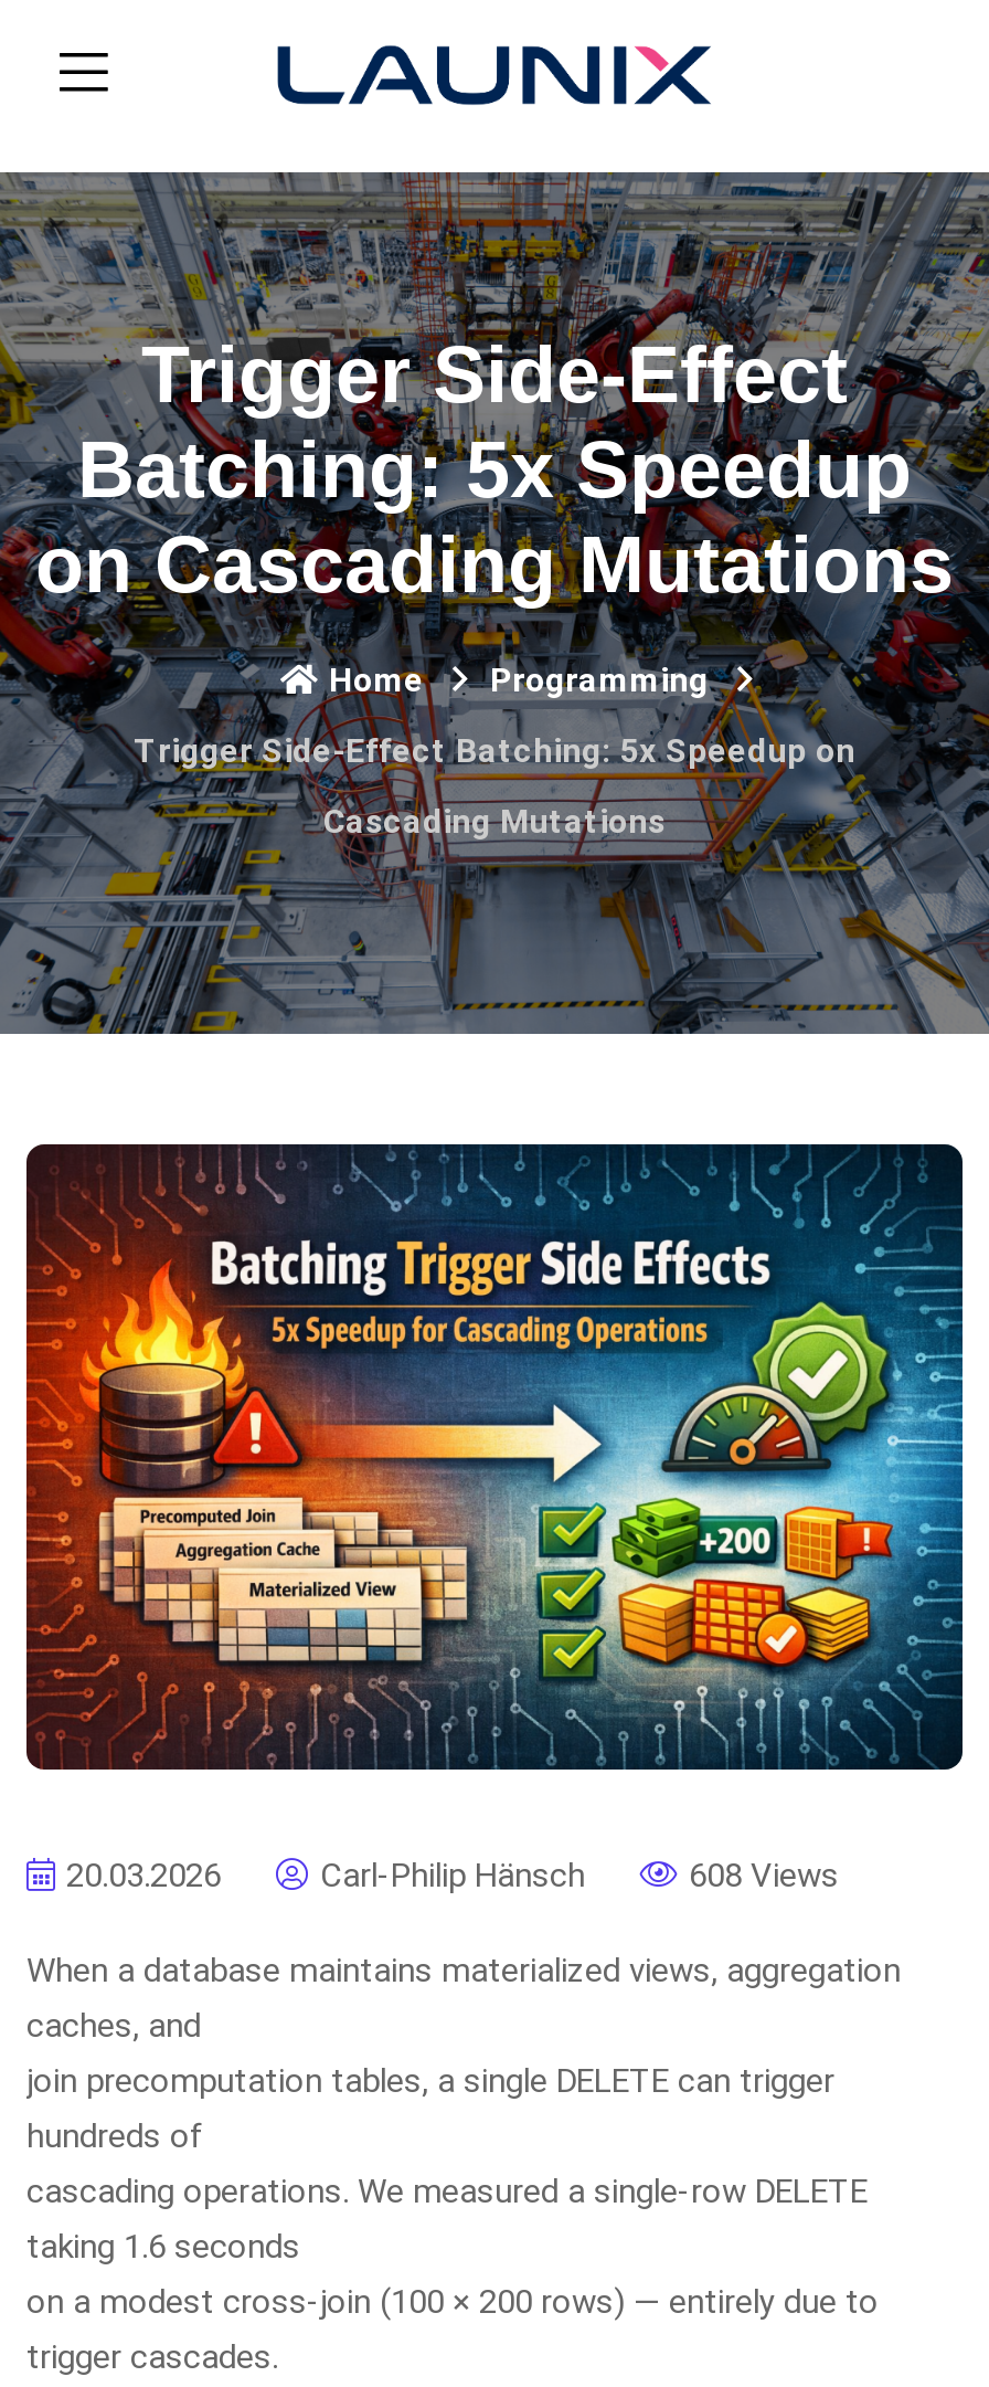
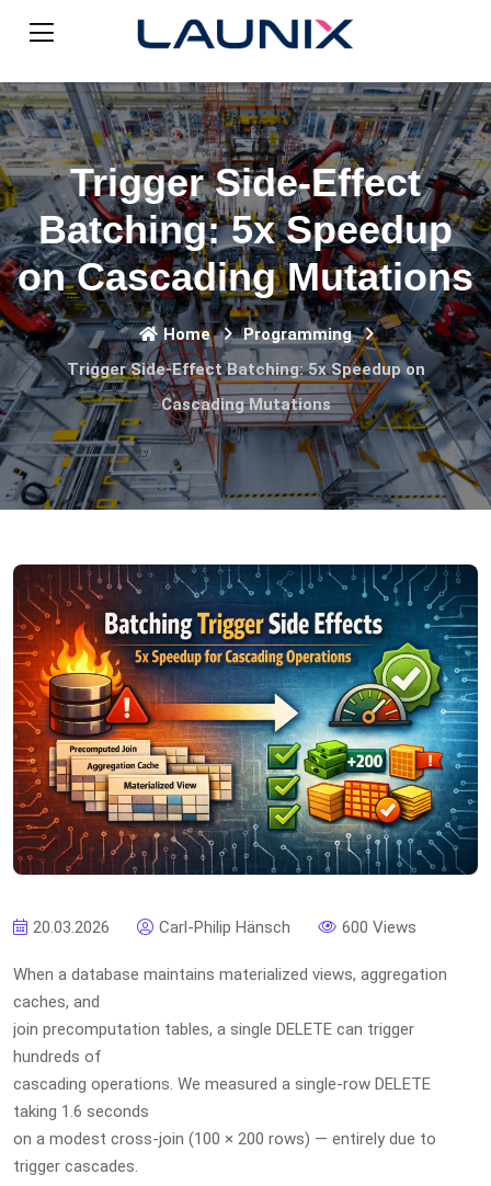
[689,1855,839,1895] 608 Views -> [342,917,416,937] 600 Views

